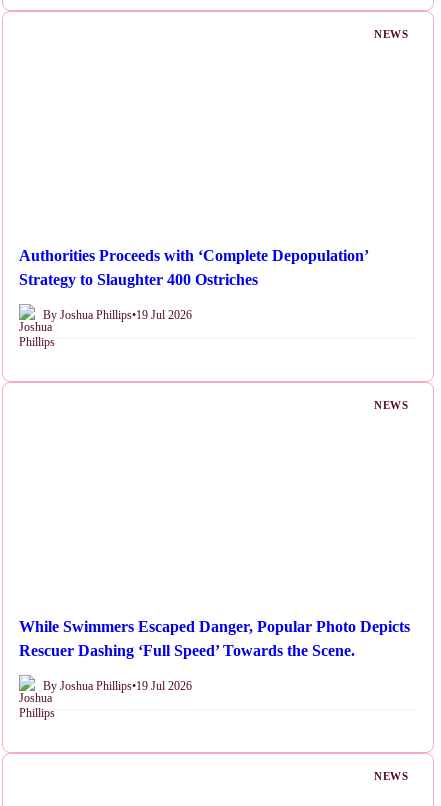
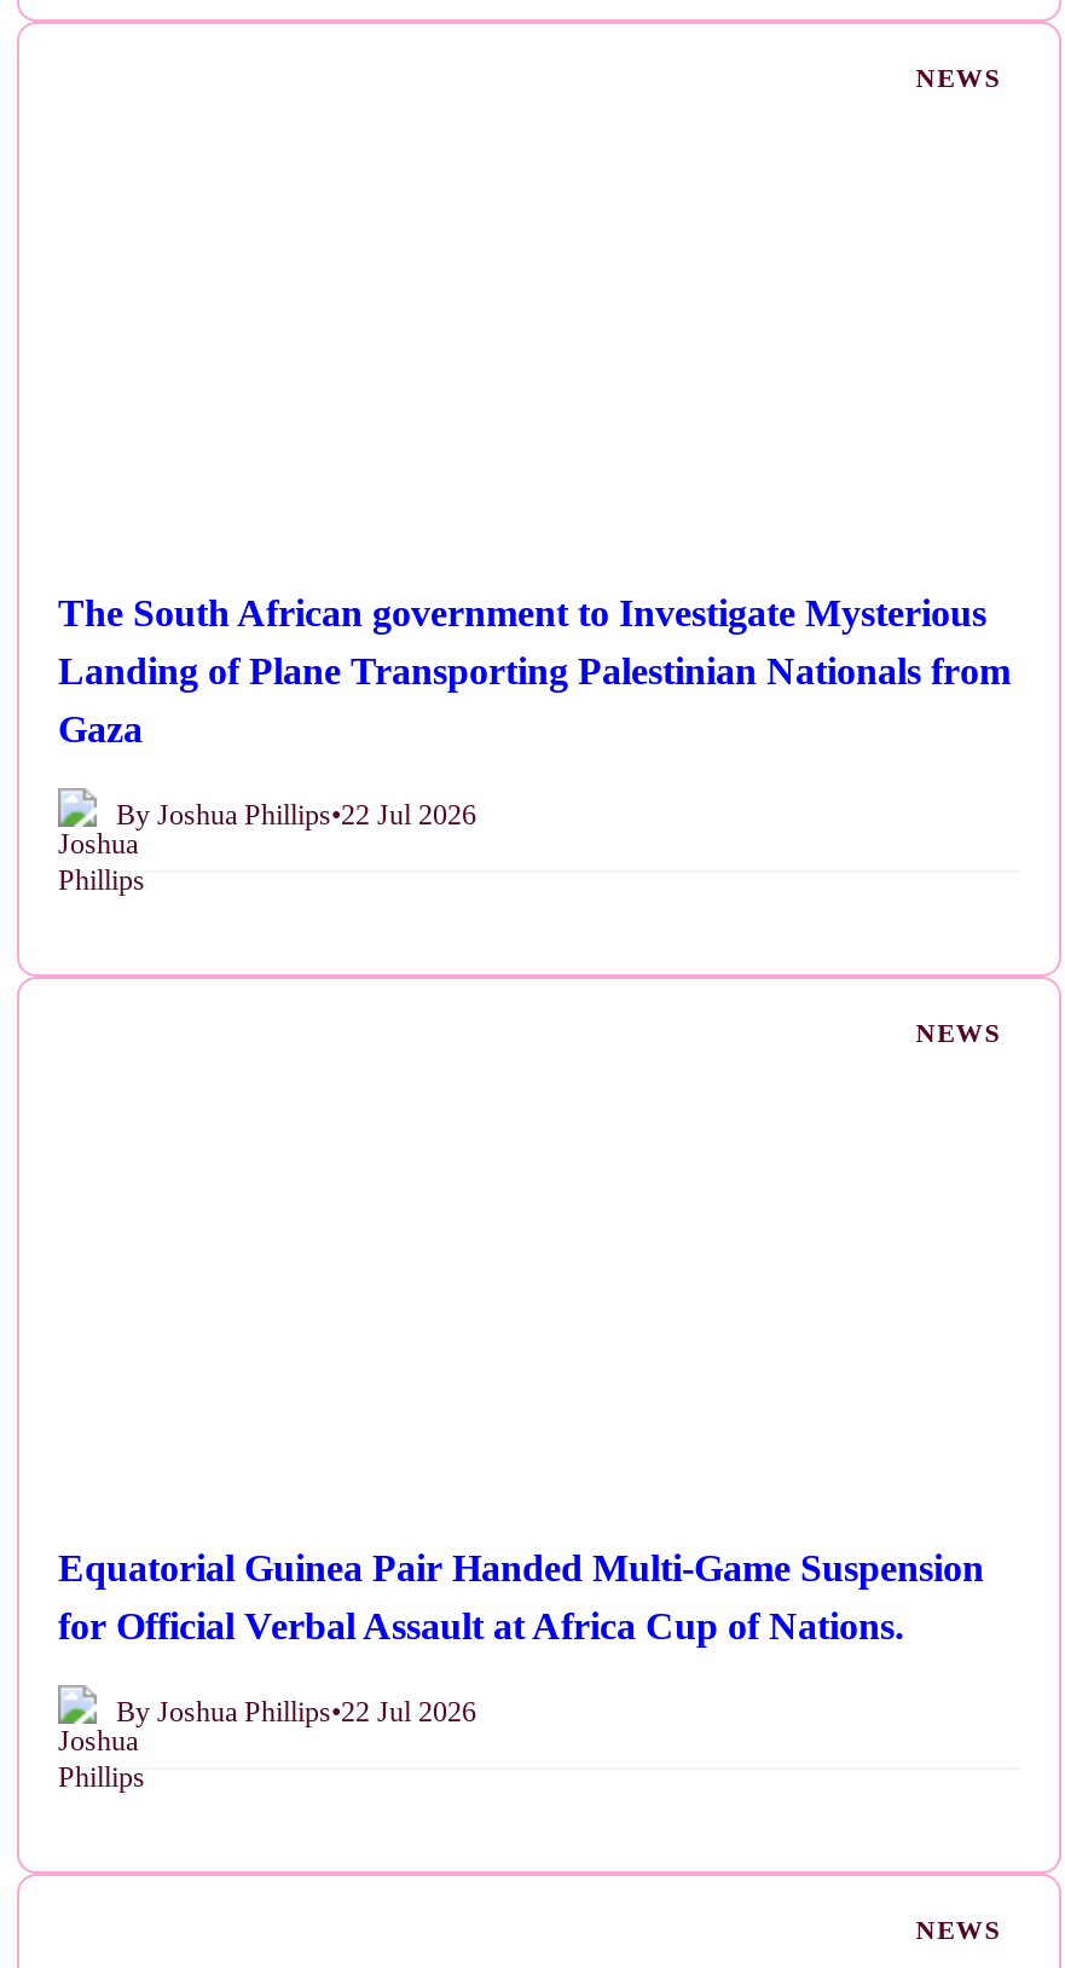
[19,246,368,287] Authorities Proceeds with ‘Complete Depopulation’ | Strategy to Slaughter 400 Ostriches -> [58,591,1011,748] The South African government to Investigate Mysterious | Landing of Plane Transporting Palestinian Nationals from | Gaza
[43,308,192,322] By Joshua Phillips•19 Jul 2026 -> [116,798,476,832] By Joshua Phillips•22 Jul 2026
[19,617,410,658] While Swimmers Escaped Danger, Popular Photo Depicts | Rescuer Dashing ‘Full Speed’ Towards the Scene. -> [58,1546,984,1645] Equatorial Guinea Pair Handed Multi-Game Suspension | for Official Verbal Assault at Africa Cup of Nations.
[43,679,192,693] By Joshua Phillips•19 Jul 2026 -> [116,1695,476,1729] By Joshua Phillips•22 Jul 2026

